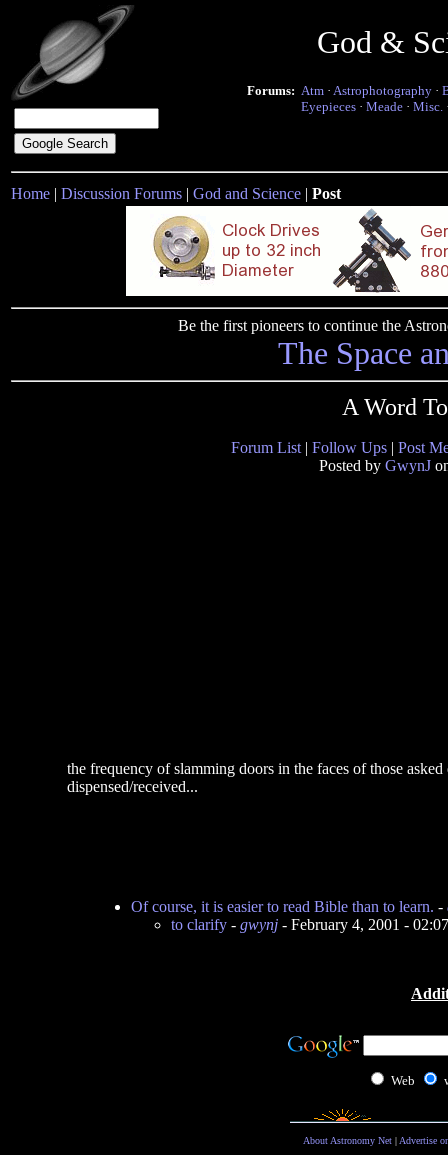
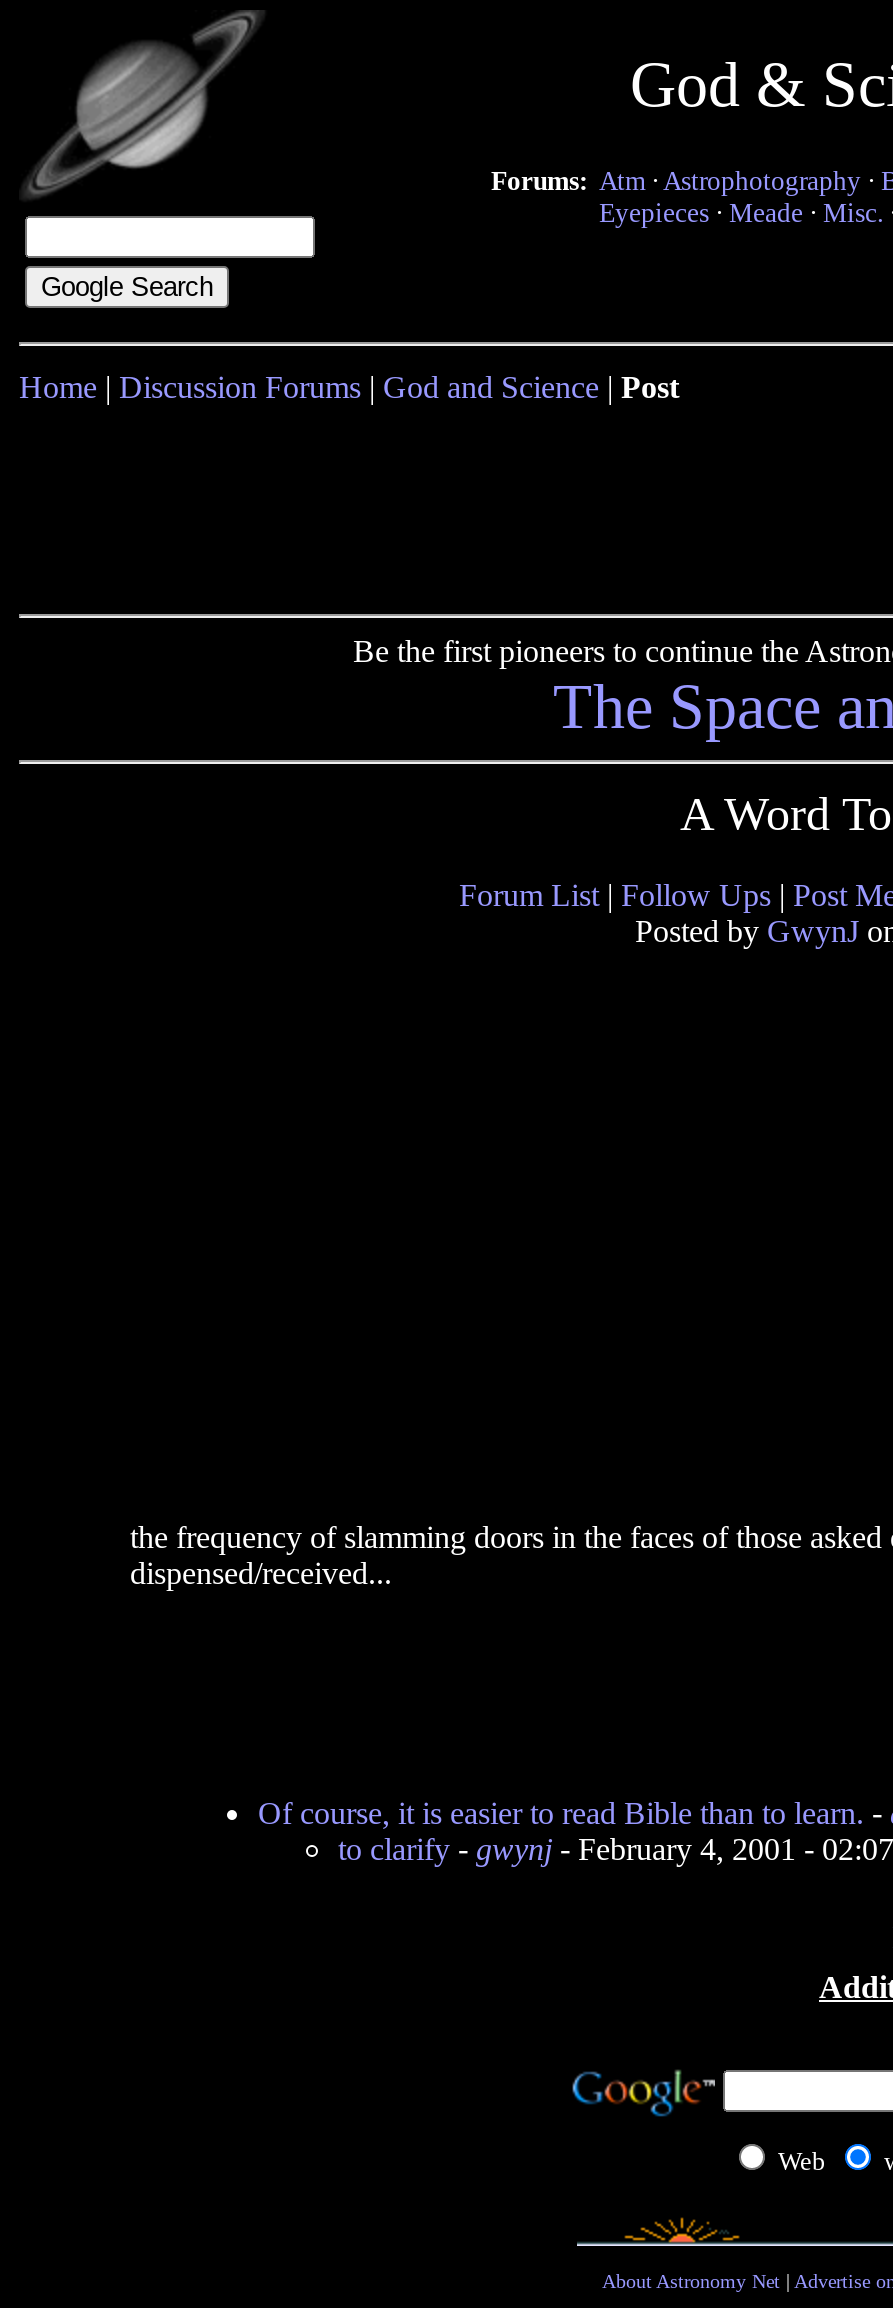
[125,205,445,297] [image] -> none

